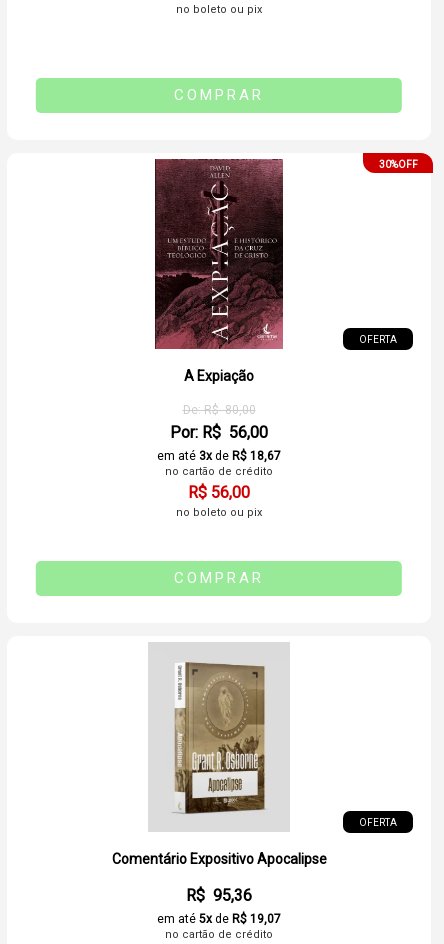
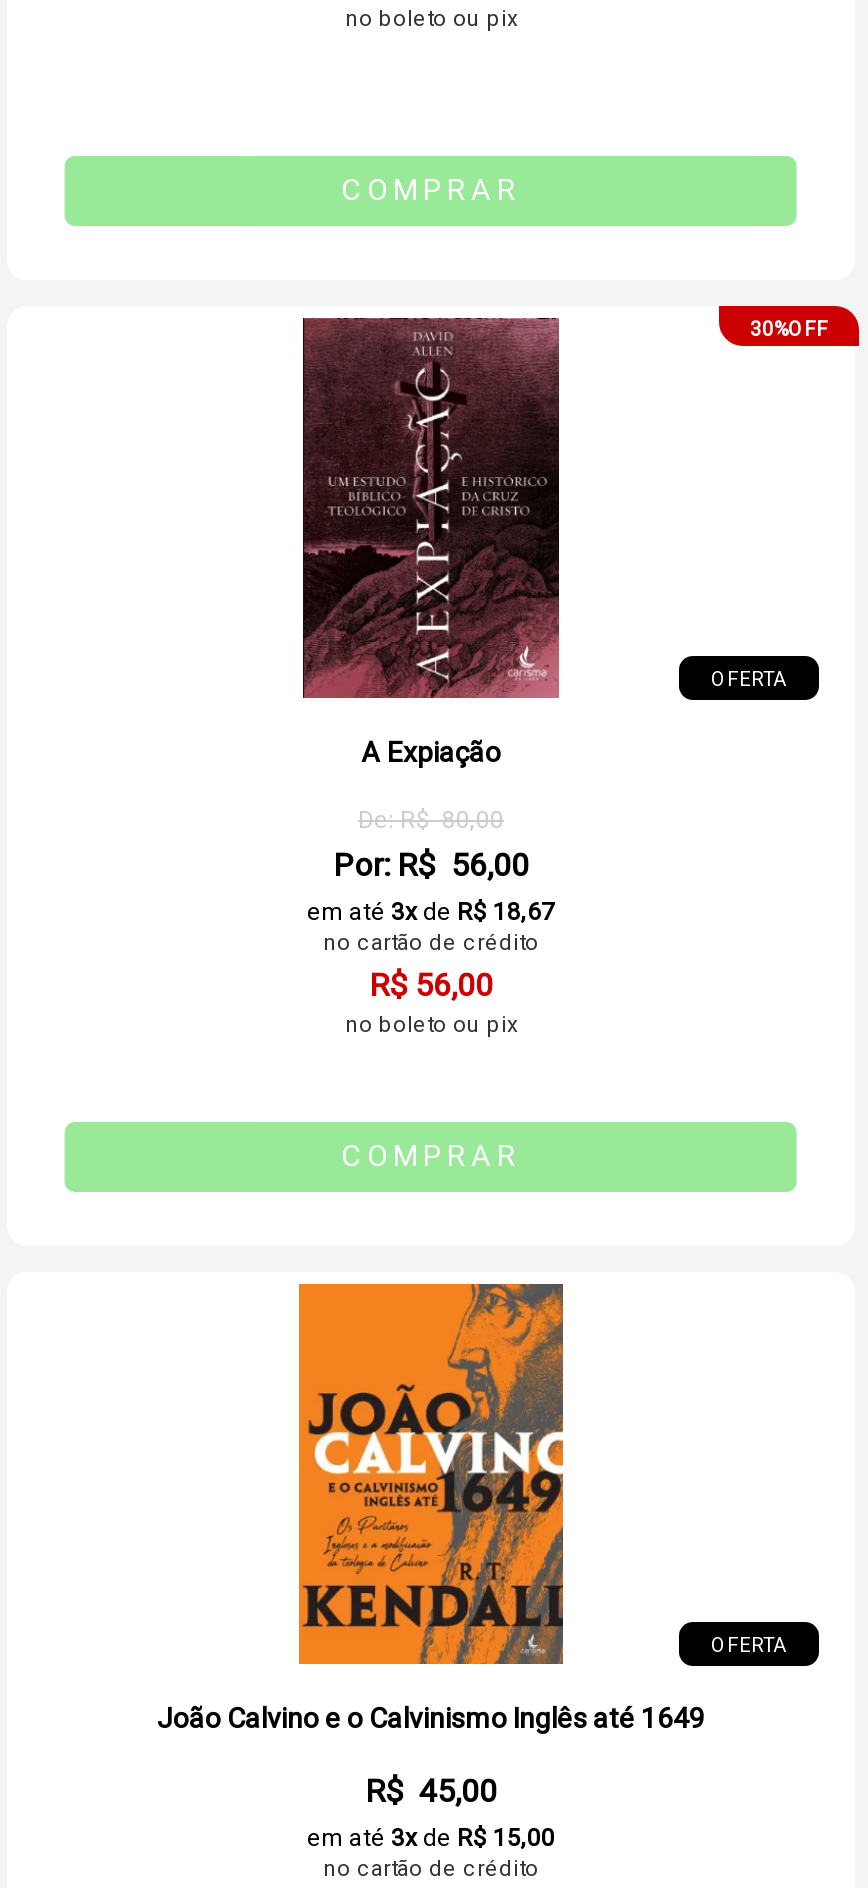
[111,642,326,867] [image] | Comentário Expositivo Apocalipse -> [157,1282,705,1734] [image] | João Calvino e o Calvinismo Inglês até 1649
[157,886,281,926] R$ 95,36 | em até 5x de R$ 19,07 -> [307,1772,555,1852] R$ 45,00 | em até 3x de R$ 15,00

